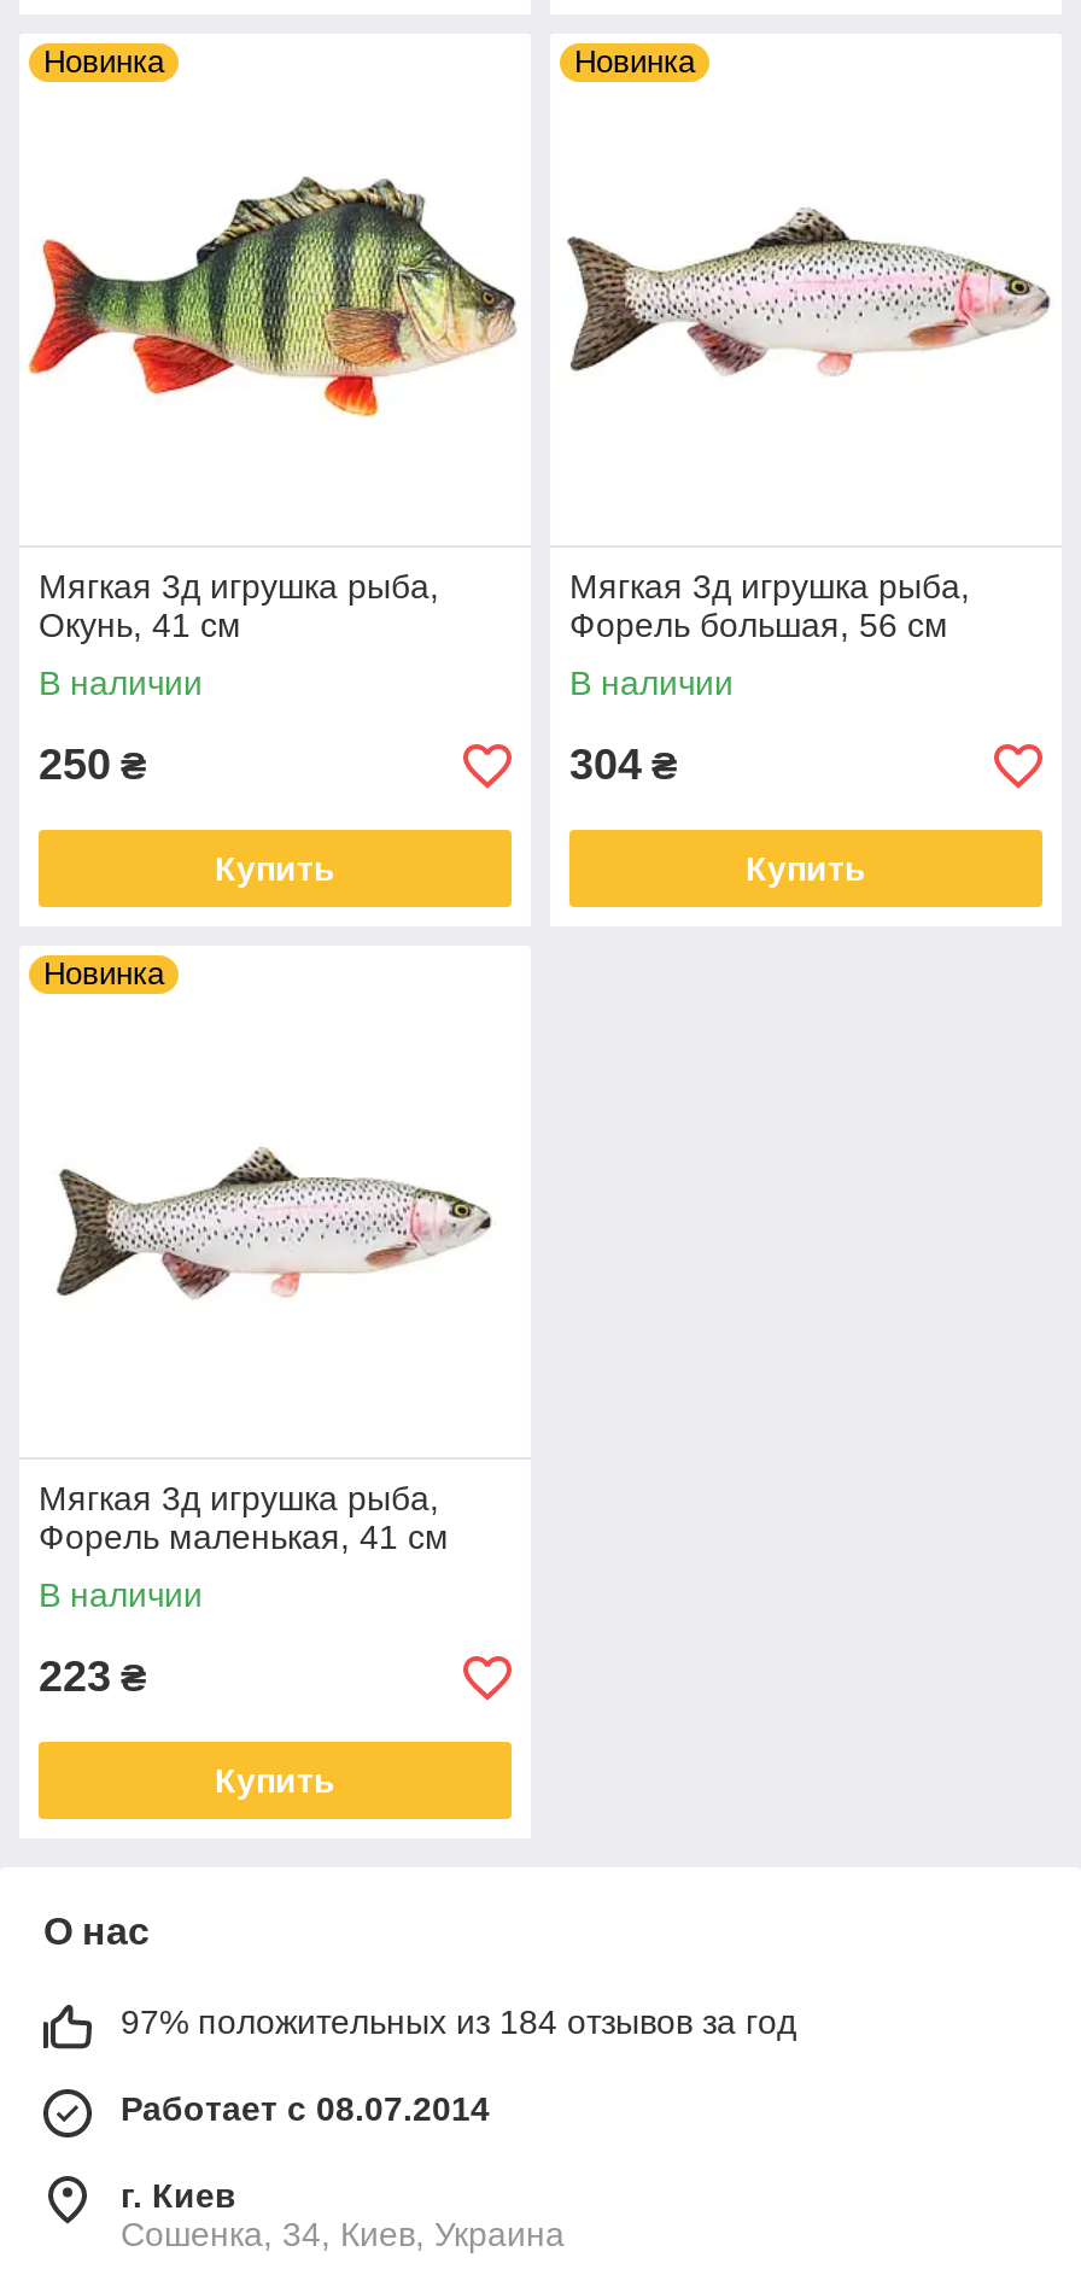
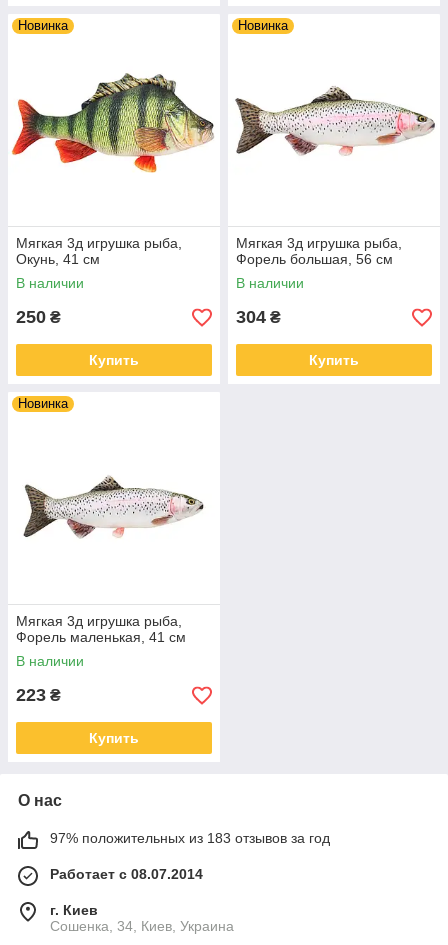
[121,2004,796,2042] 97% положительных из 184 отзывов за год -> [50,830,330,846] 97% положительных из 183 отзывов за год

